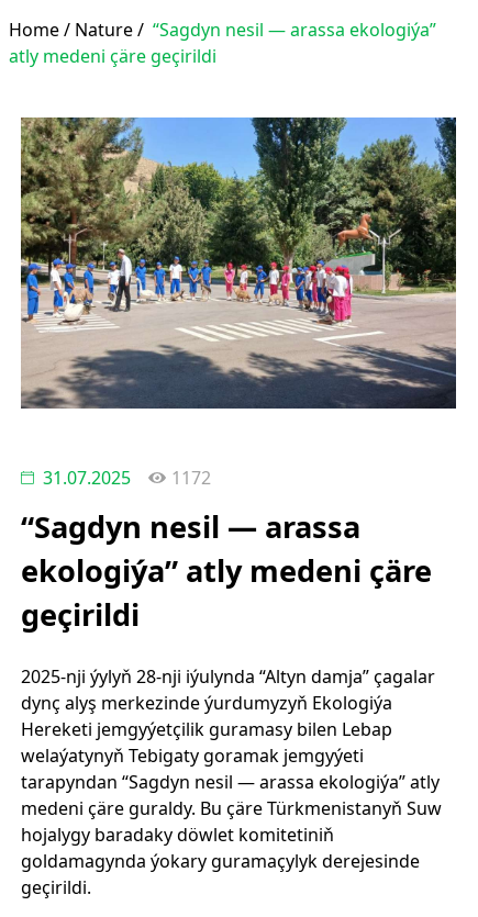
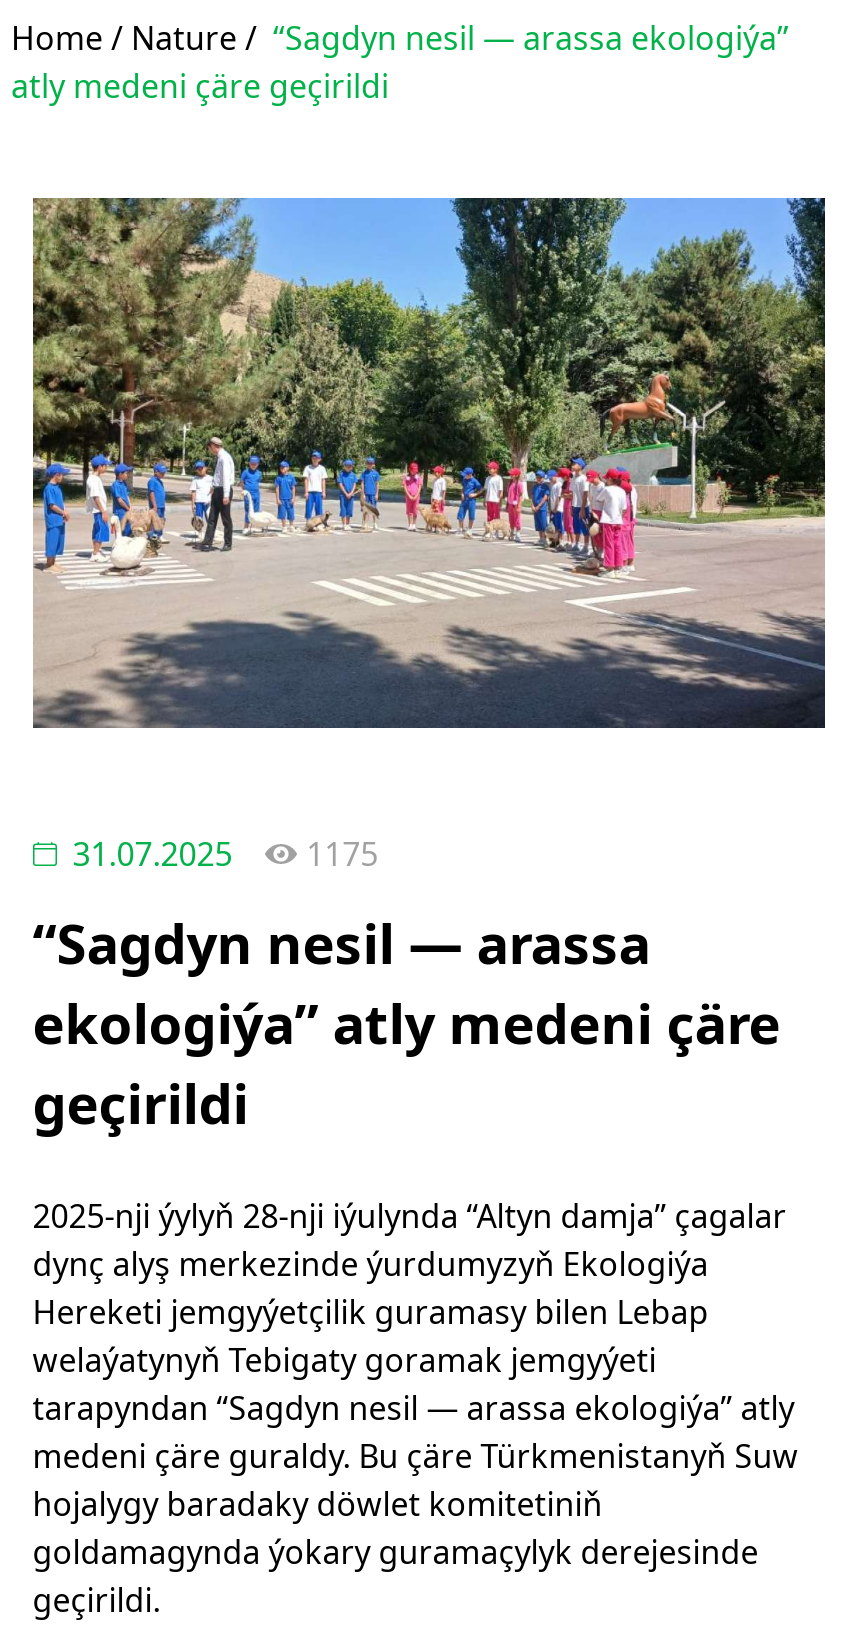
[34,466,211,490] 31.07.2025 1172 -> [57,833,378,877] 31.07.2025 1175

